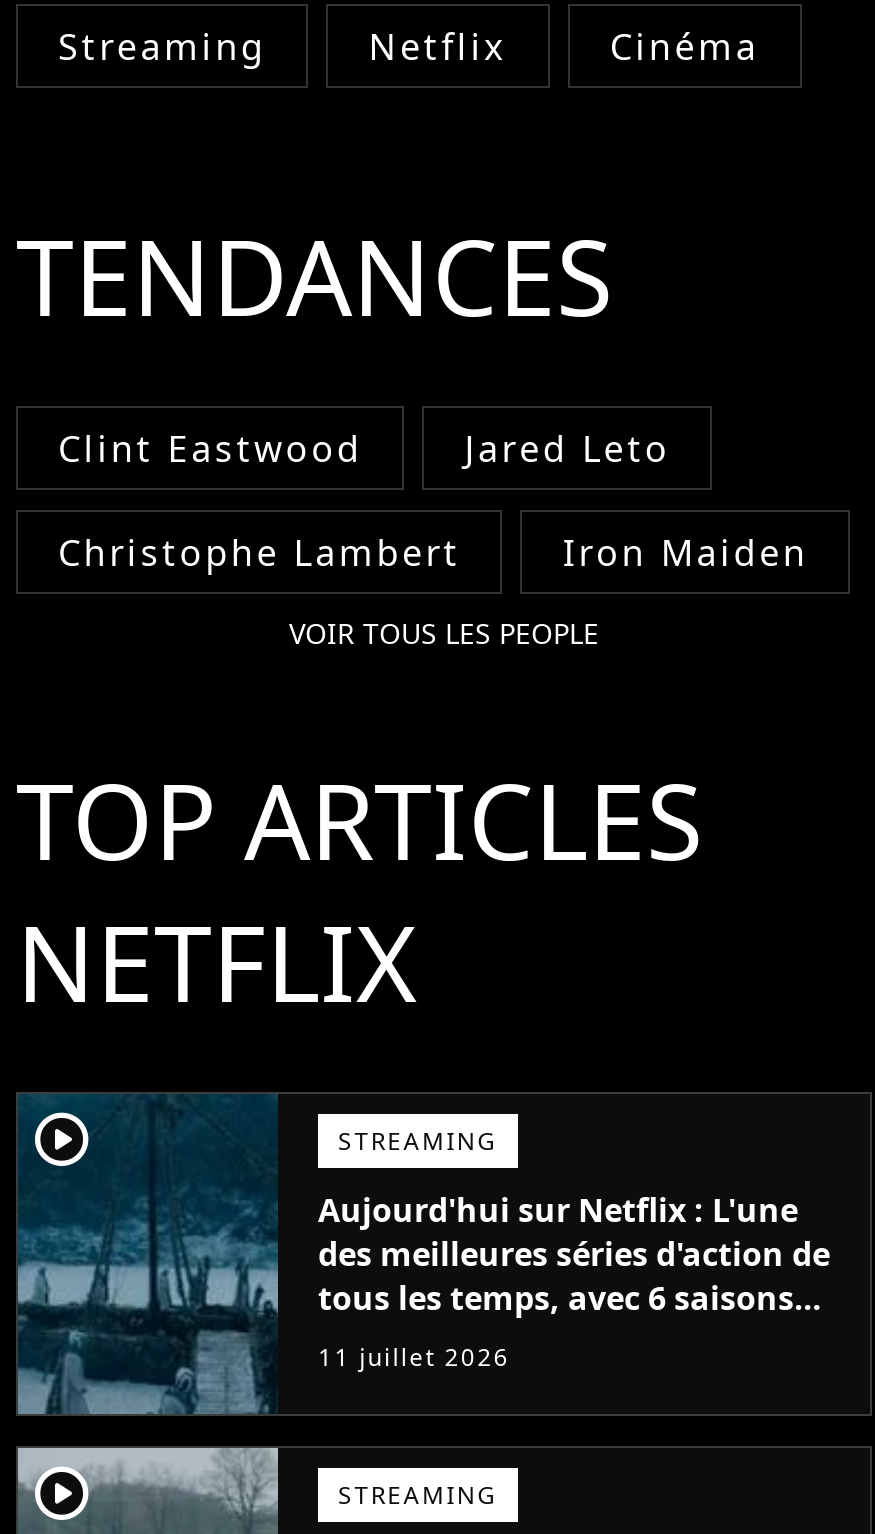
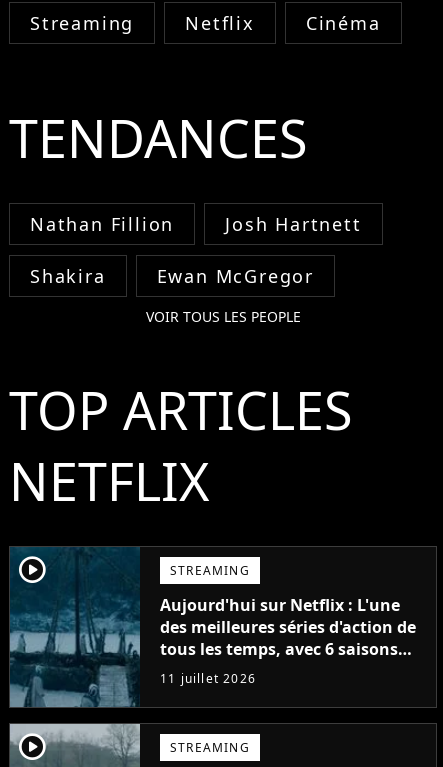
[58,424,670,472] Clint Eastwood | Jared Leto -> [30,212,362,236] Nathan Fillion | Josh Hartnett
[58,528,808,576] Christophe Lambert | Iron Maiden -> [30,264,314,288] Shakira | Ewan McGregor

